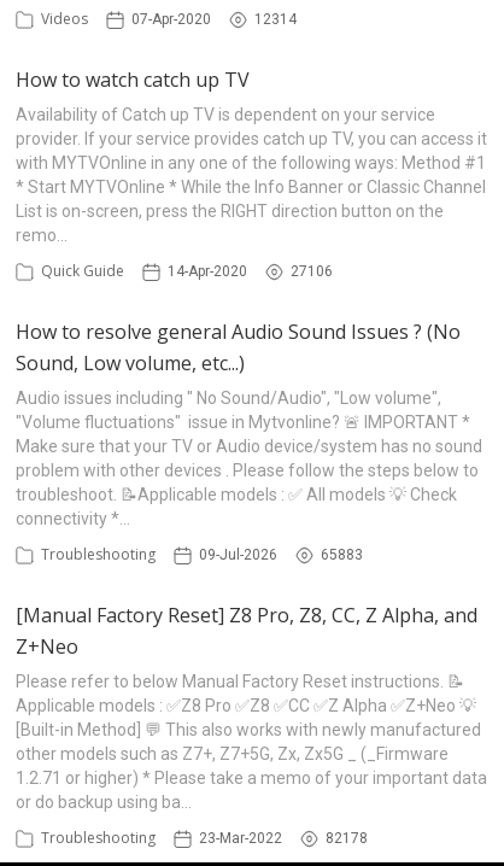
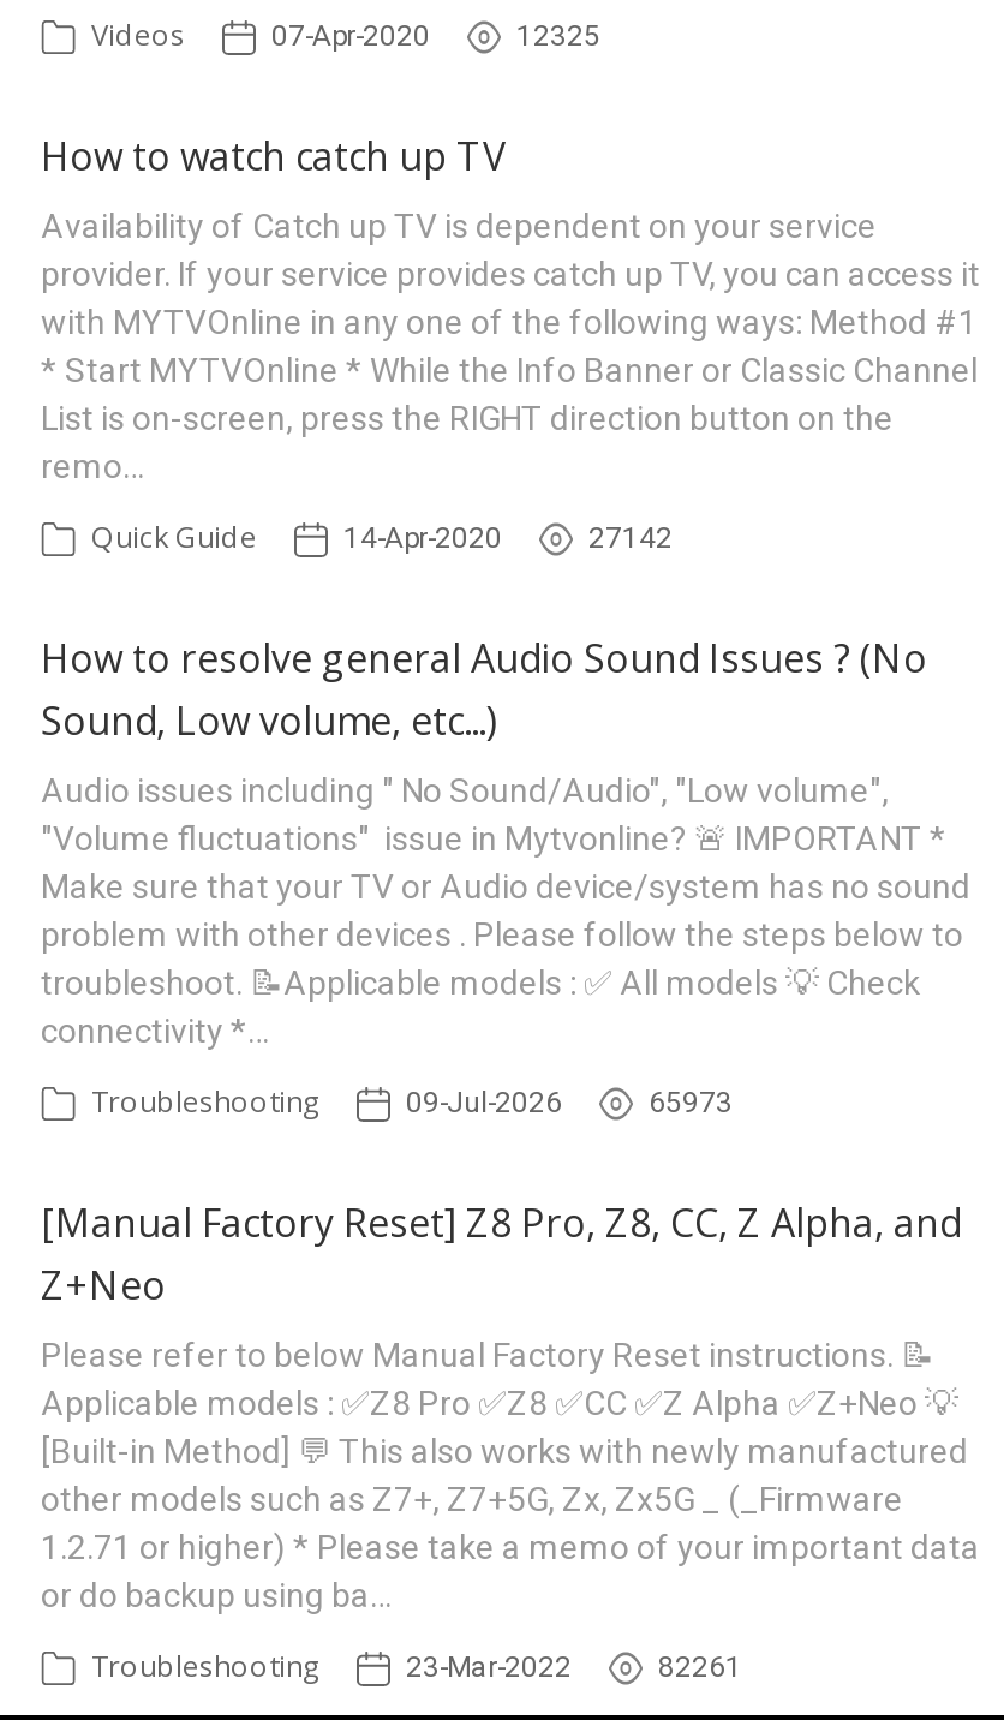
[254,11,297,28] 12314 -> [516,19,600,53] 12325
[291,263,333,280] 27106 -> [588,521,673,555] 27142
[321,546,363,563] 65883 -> [649,1086,733,1119] 65973
[326,830,368,847] 82178 -> [658,1650,742,1684] 82261

